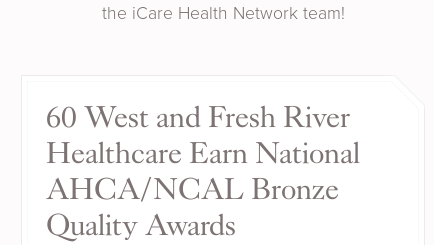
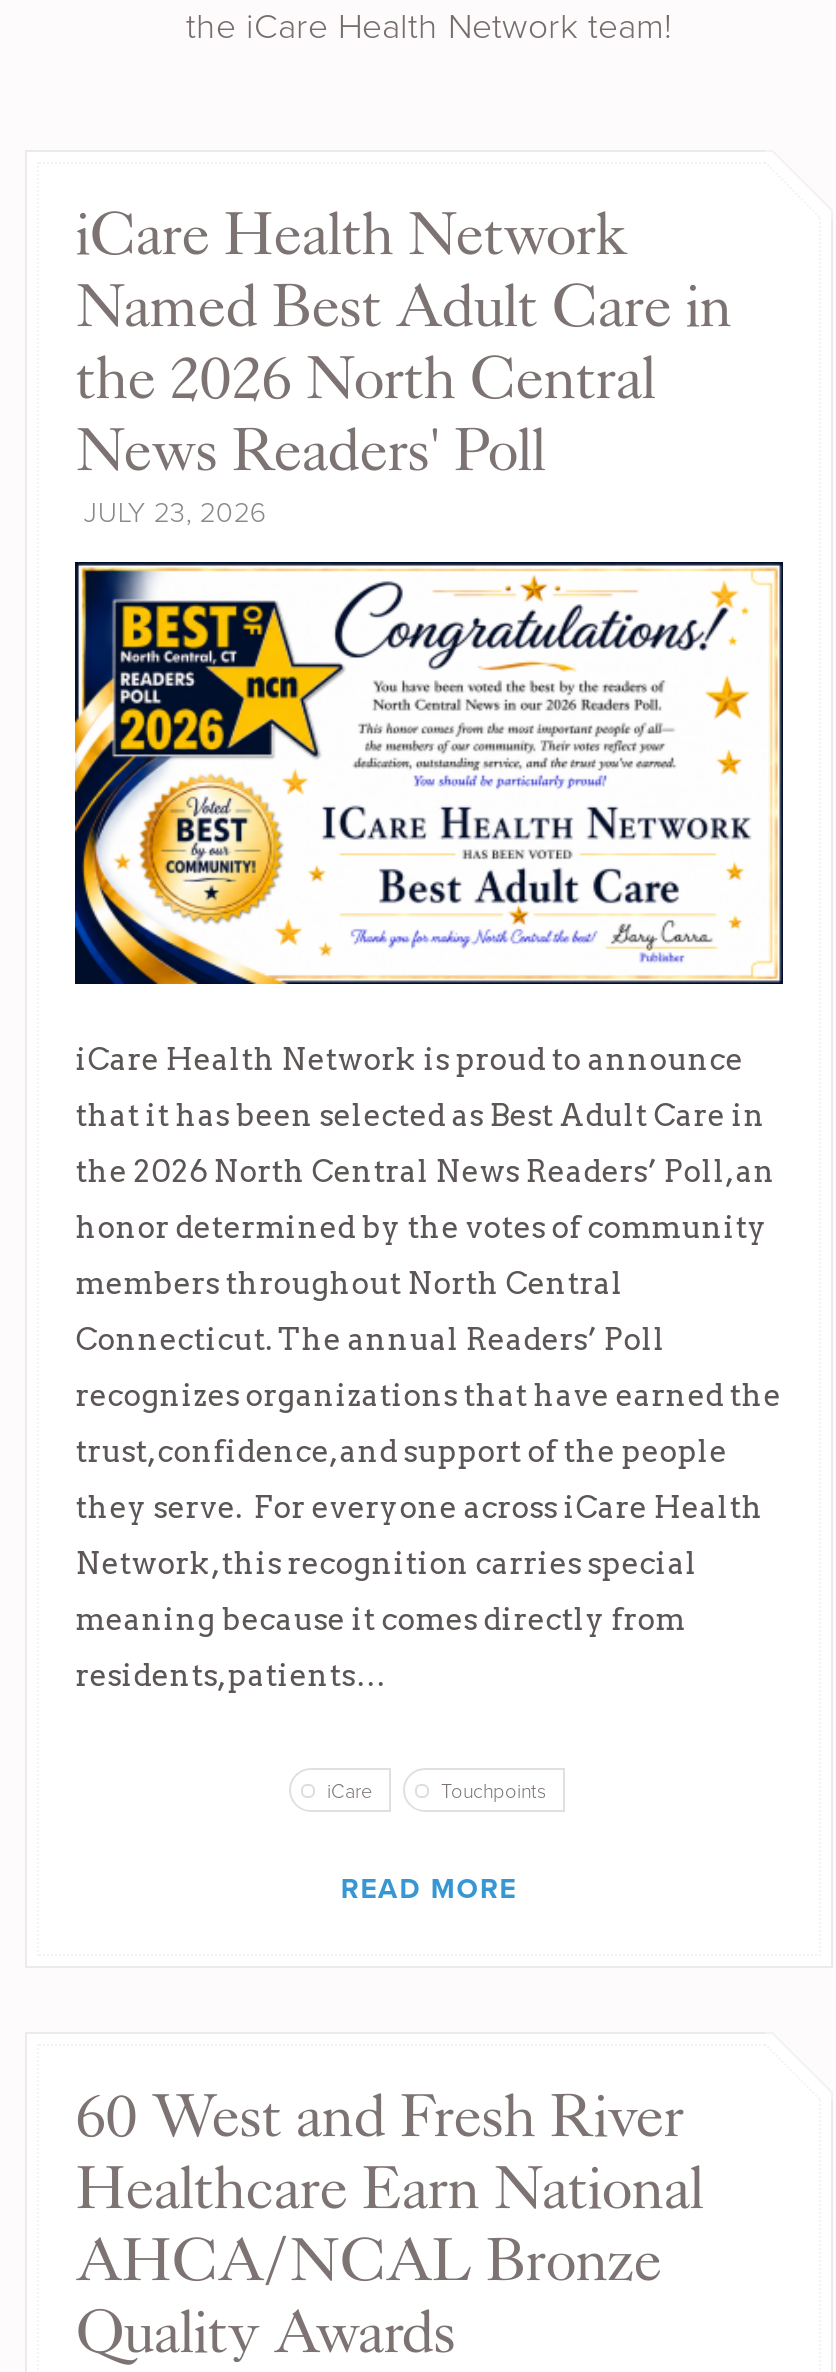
none -> [73,560,785,1905] [image] | iCare Health Network is proud to announce | that it has been selected as Best Adult Care in | the 2026 North Central News Readers’ Poll, an | honor determined by the votes of community | members throughout North Central | Connecticut. The annual Readers’ Poll | recognizes organizations that have earned the | trust, confidence, and support of the people | they serve. For everyone across iCare Health | Network, this recognition carries special | meaning because it comes directly from | residents, patients… | iCare | Touchpoints | READ MORE
none -> [76,199,732,529] iCare Health Network | Named Best Adult Care in | the 2026 North Central | News Readers' Poll | JULY 23, 2026

